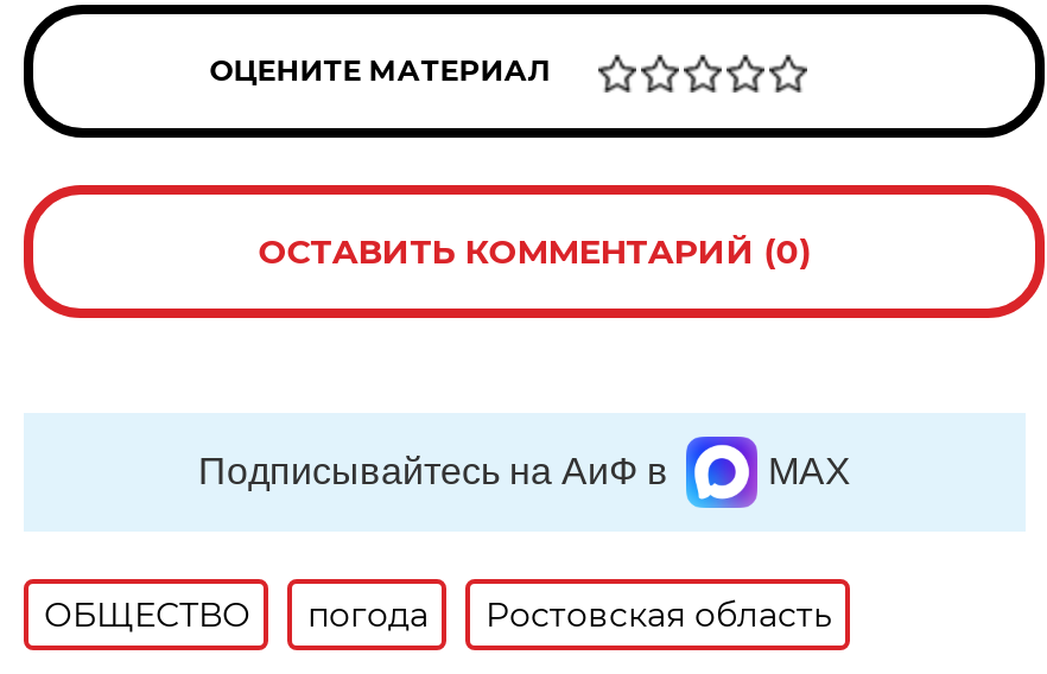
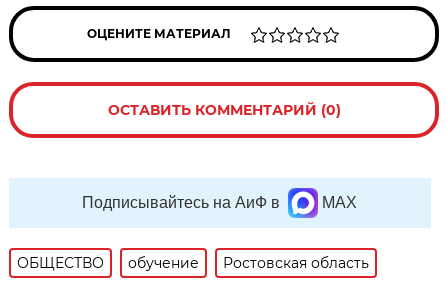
[307,593,428,636] погода -> [128,254,199,272] обучение

